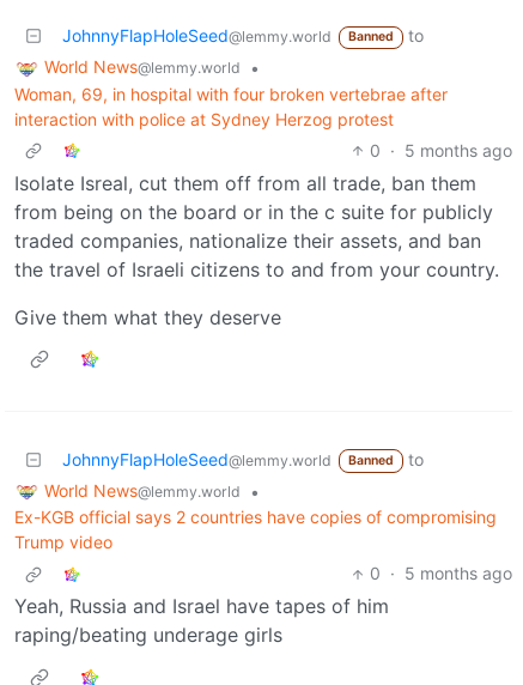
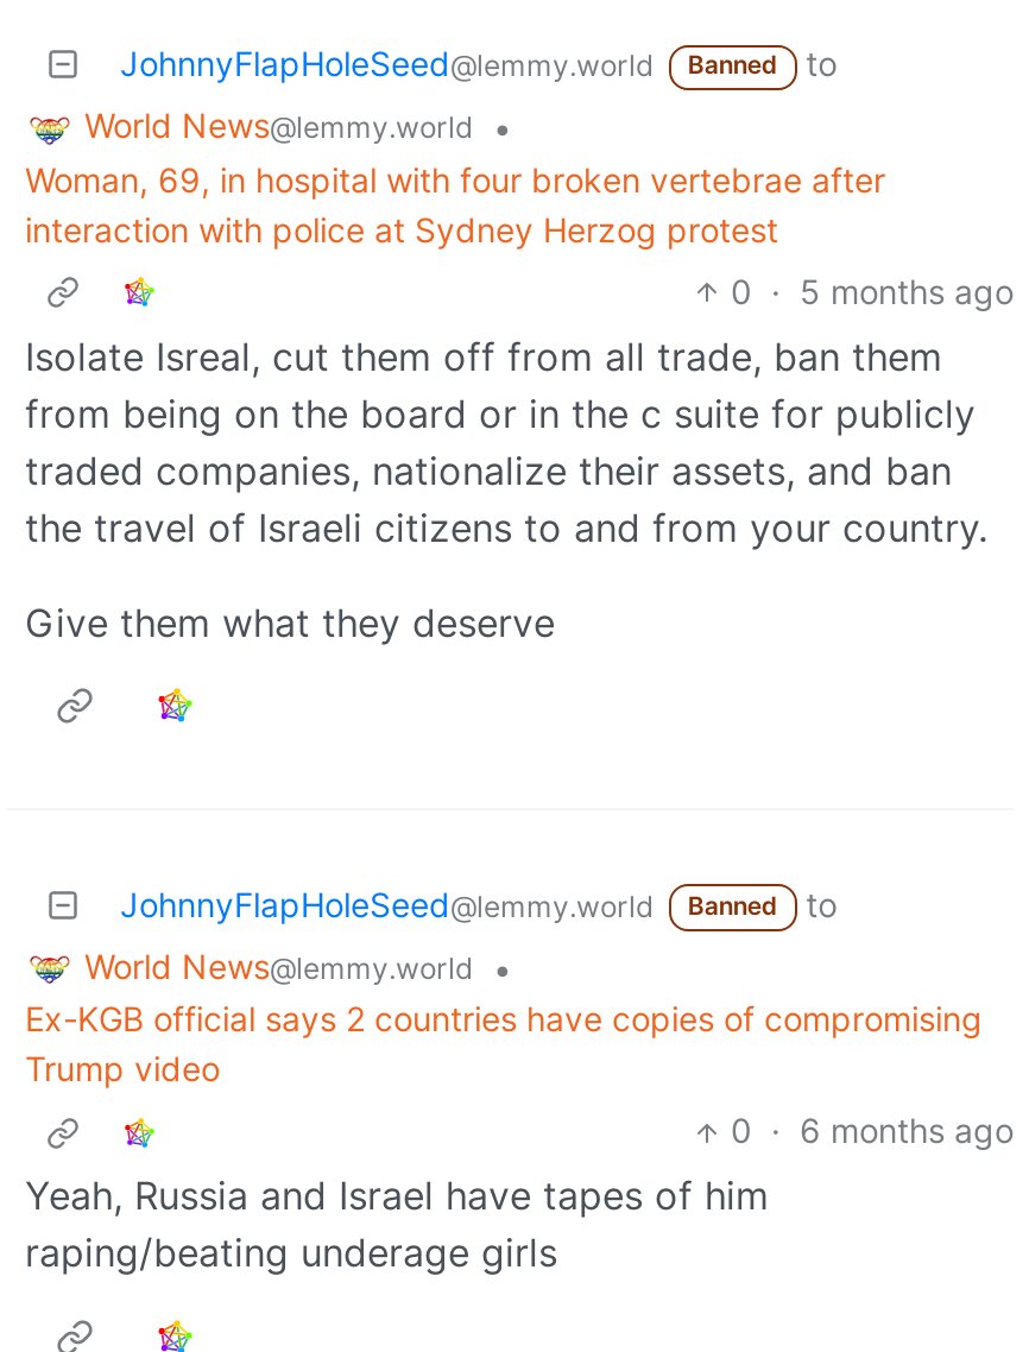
[370,563,512,584] 0 · 5 months ago -> [731,1111,1014,1151] 0 · 6 months ago

